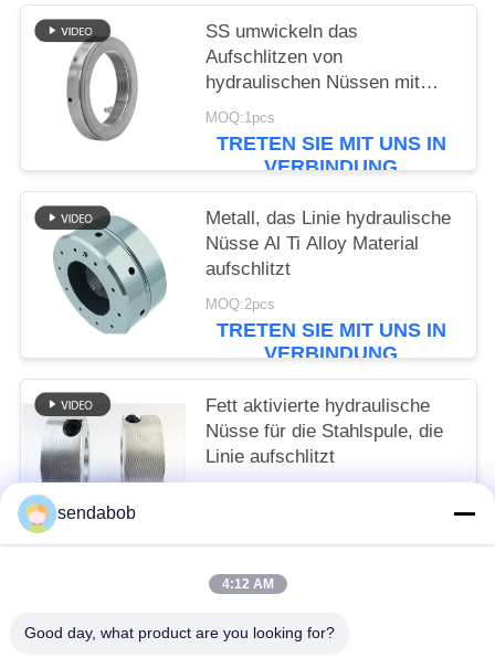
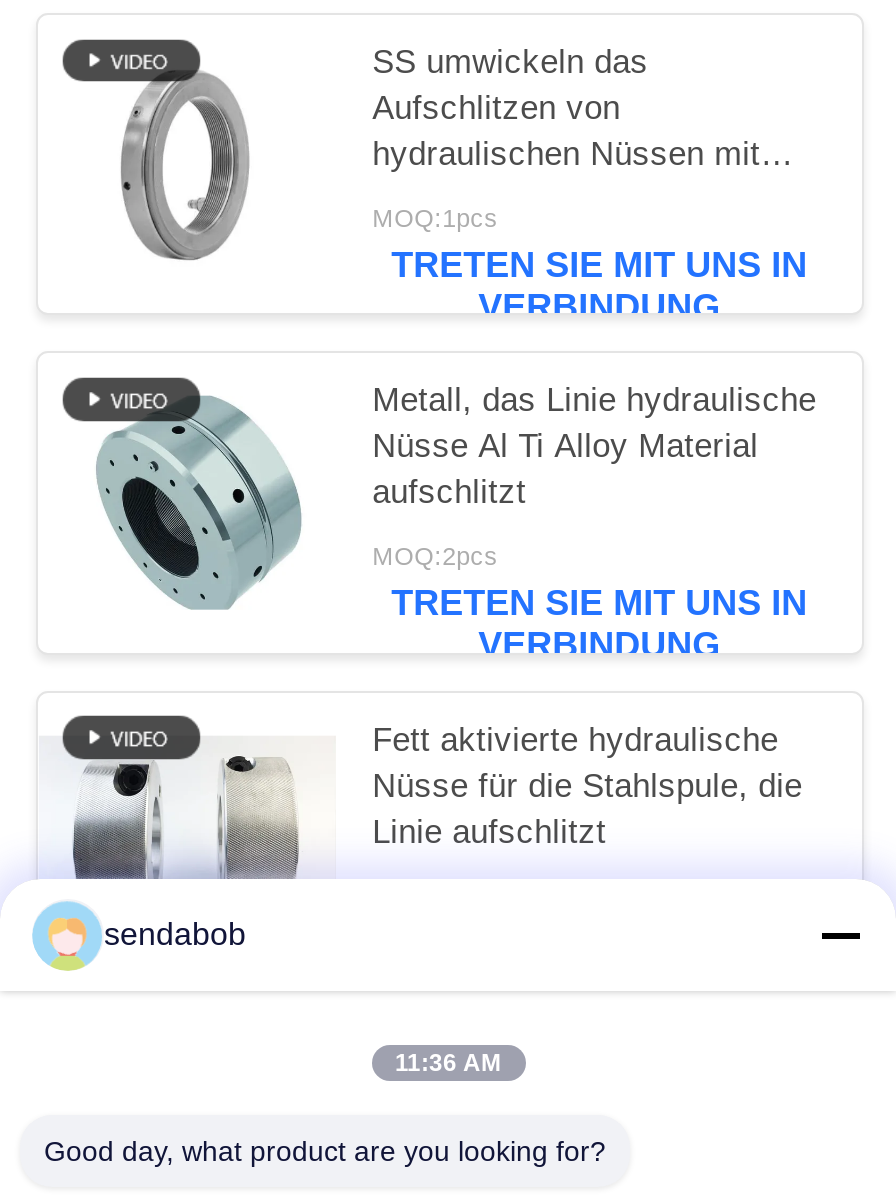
[222,576,273,592] 4:12 AM -> [395,1049,501,1077] 11:36 AM

